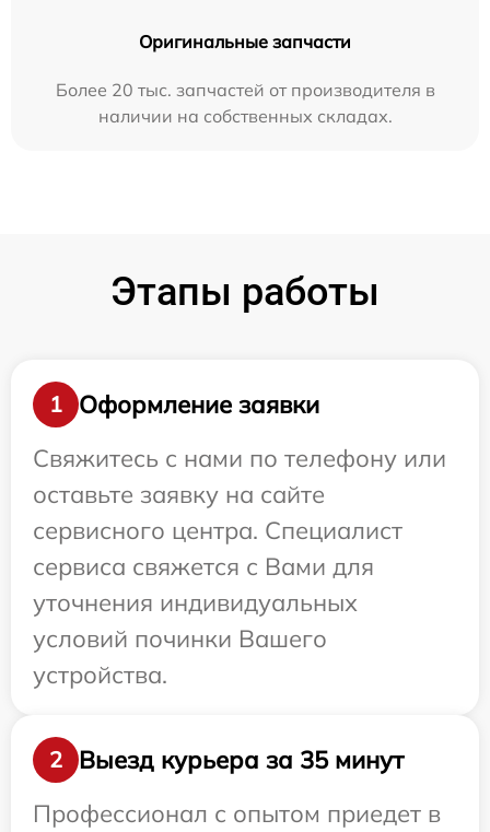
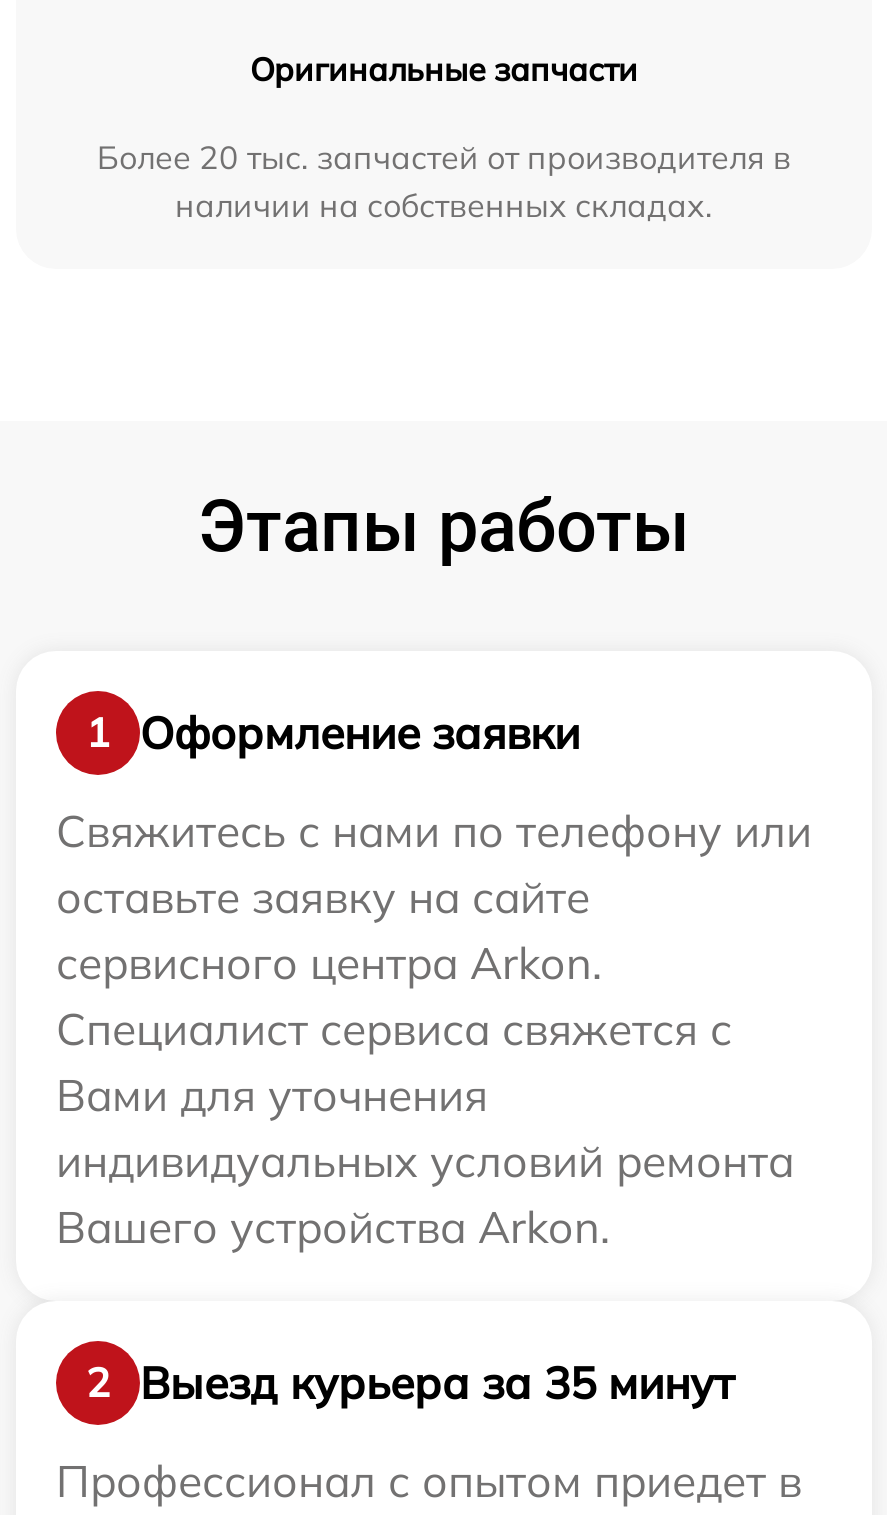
[33,515,402,690] сервисного центра. Специалист | сервиса свяжется с Вами для | уточнения индивидуальных | условий починки Вашего | устройства. -> [56,936,794,1256] сервисного центра Arkon. | Специалист сервиса свяжется с | Вами для уточнения | индивидуальных условий ремонта | Вашего устройства Arkon.

